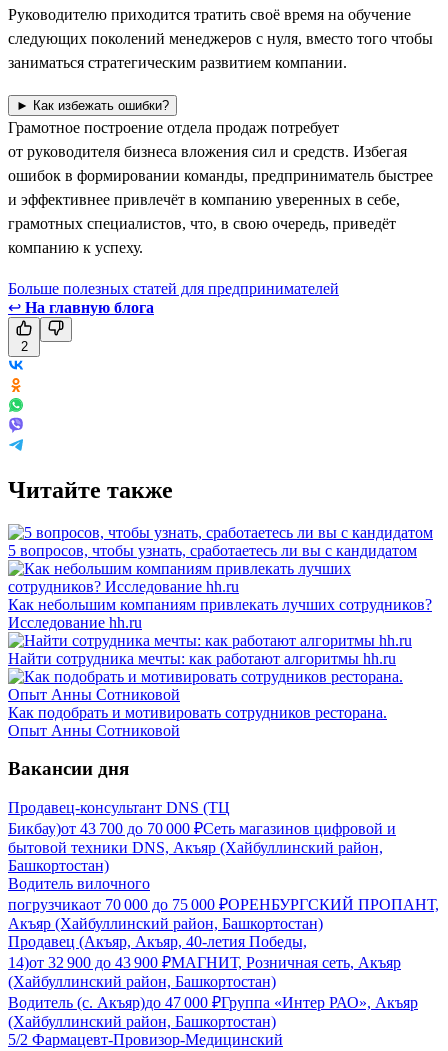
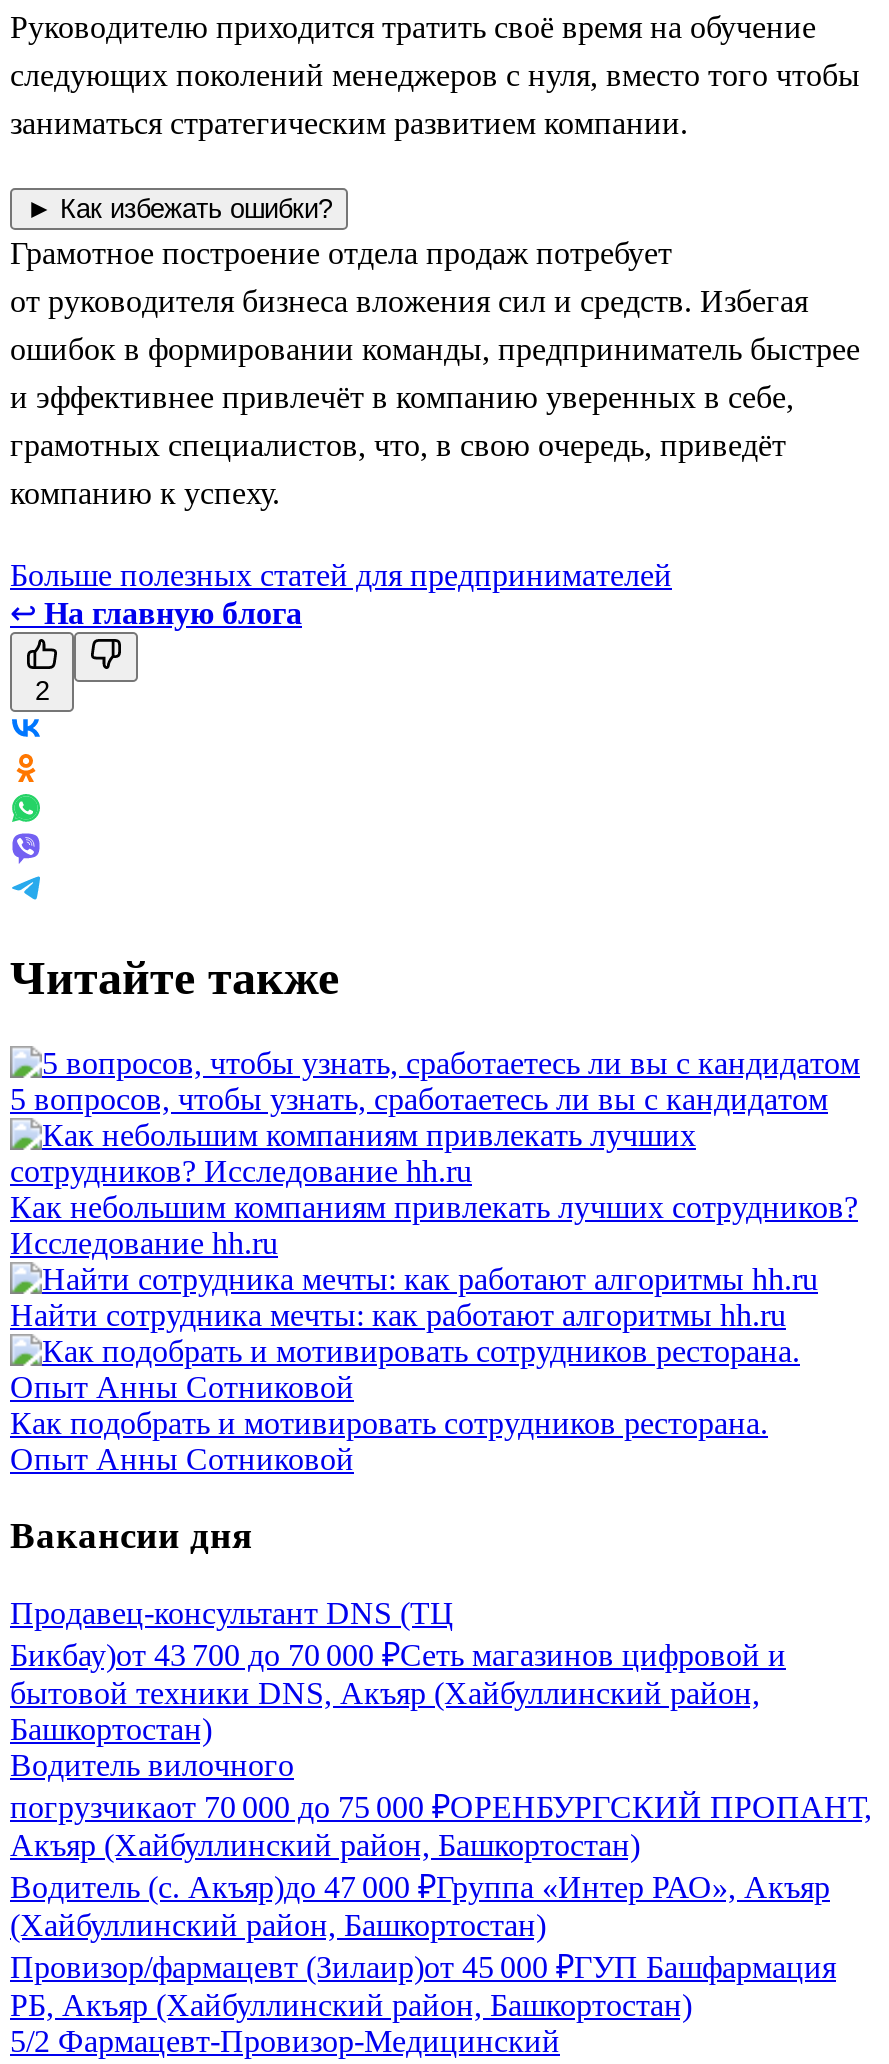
[8,933,401,990] Продавец (Акъяр, Акъяр, 40-летия Победы, | 14)от 32 900 до 43 900 ₽МАГНИТ, Розничная сеть, Акъяр | (Хайбуллинский район, Башкортостан) -> none
moved [8,994,418,1030] -> [10,1870,830,1942]: Водитель (с. Акъяр)до 47 000 ₽Группа «Интер РАО», Акъяр | (Хайбуллинский район, Башкортостан)
none -> [10,1950,836,2022] Провизор/фармацевт (Зилаир)от 45 000 ₽ГУП Башфармация | РБ, Акъяр (Хайбуллинский район, Башкортостан)

